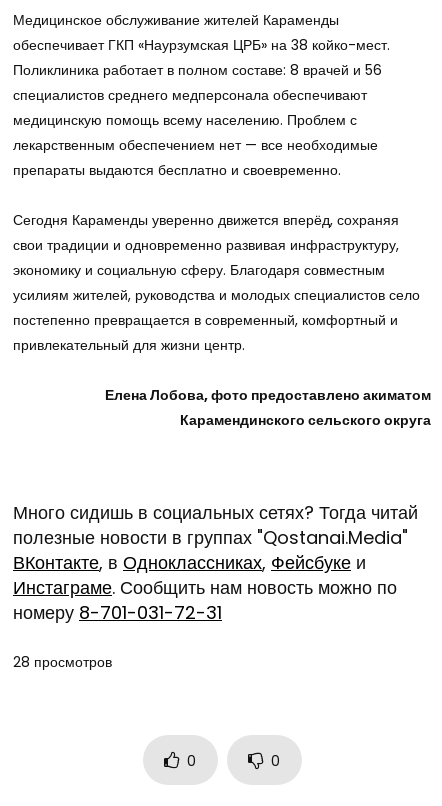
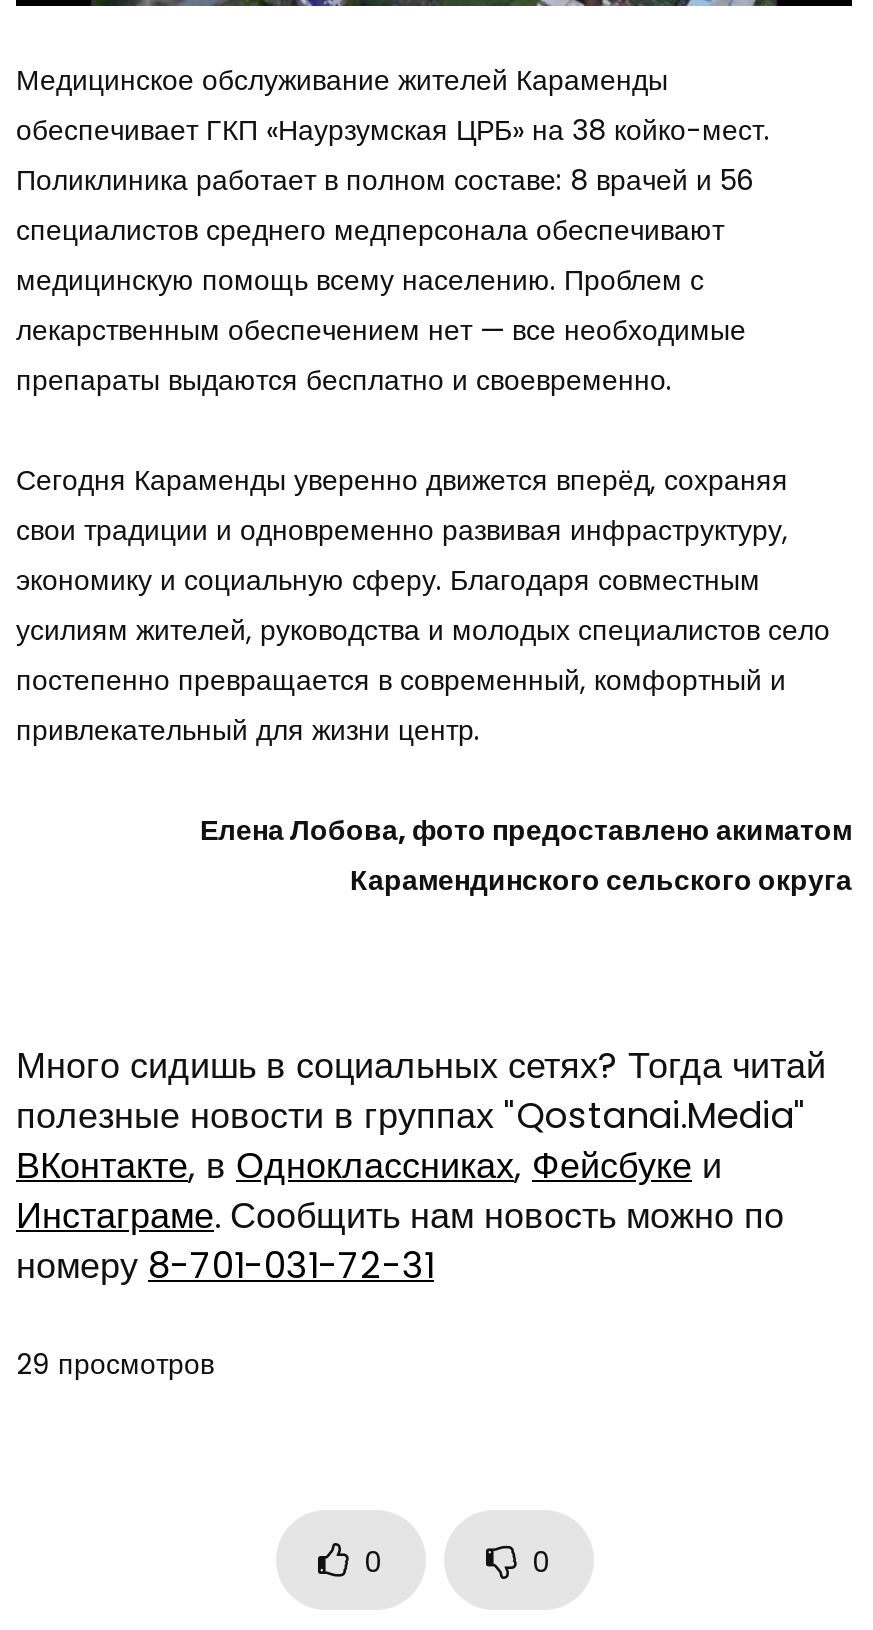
[13,652,112,672] 28 просмотров -> [16,1344,214,1384] 29 просмотров

